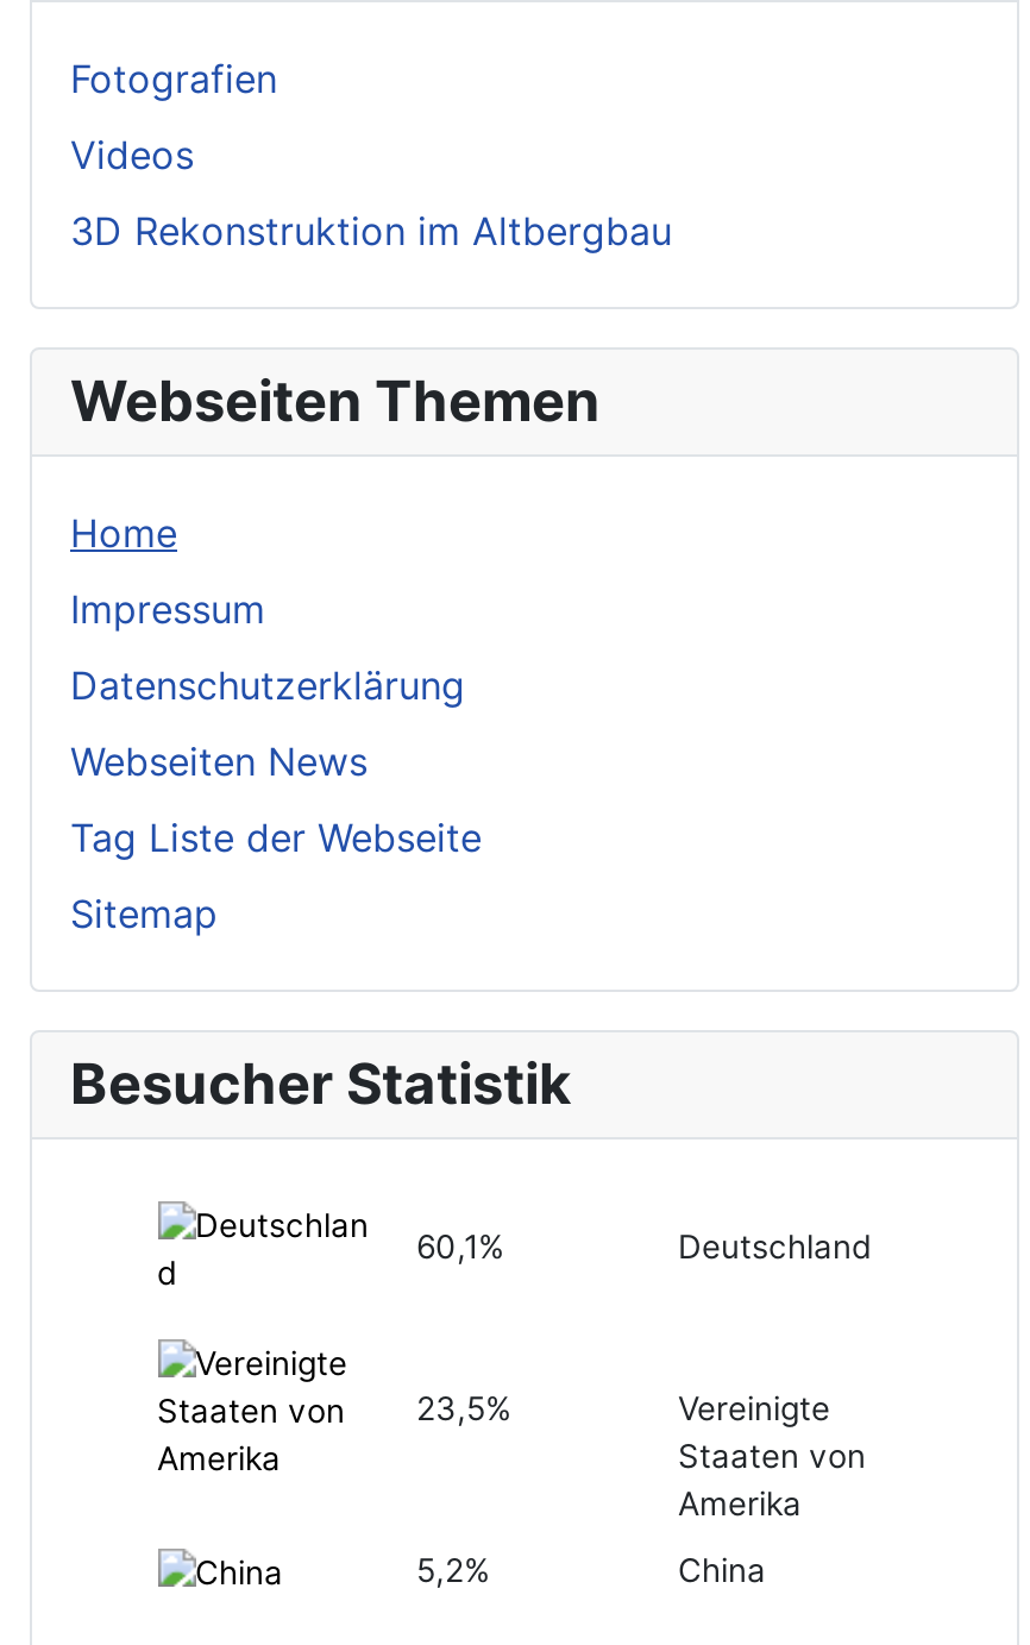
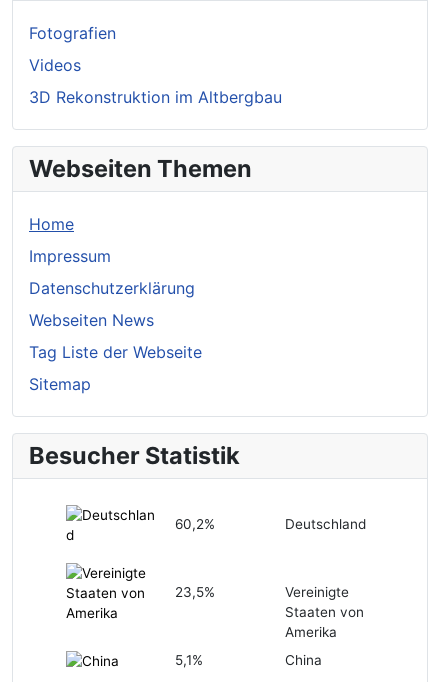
[416,1226,504,1264] 60,1% -> [174,515,214,531] 60,2%
[416,1550,490,1588] 5,2% -> [174,651,202,667] 5,1%

